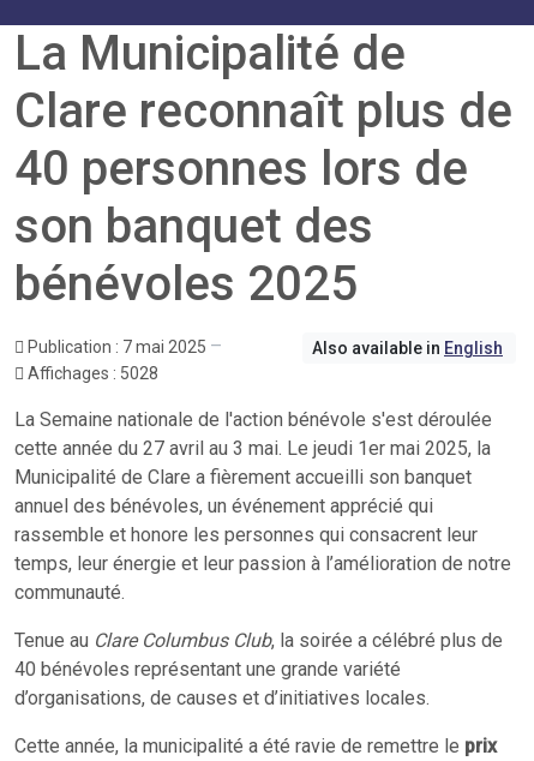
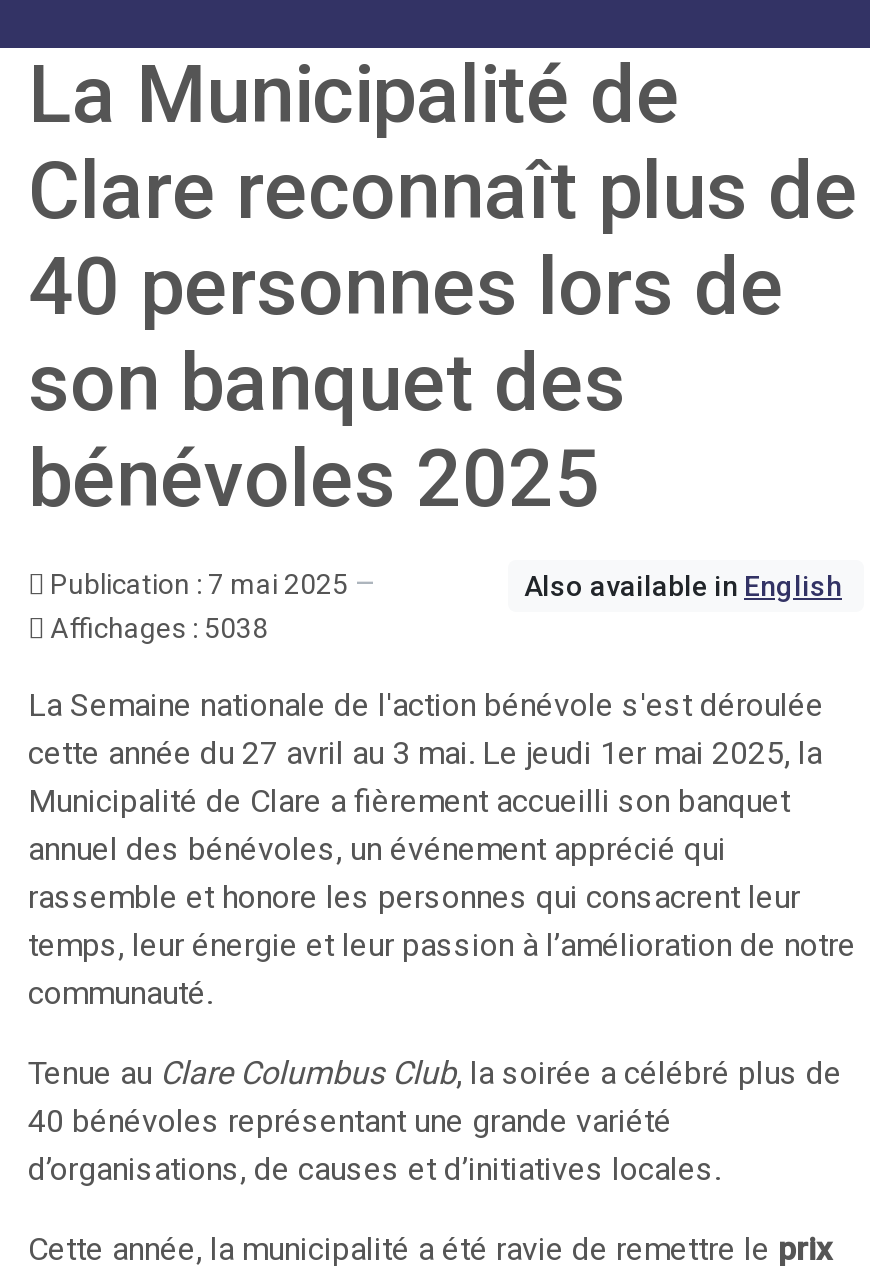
[28,364,158,383] Affichages : 5028 -> [50,612,268,644] Affichages : 5038

